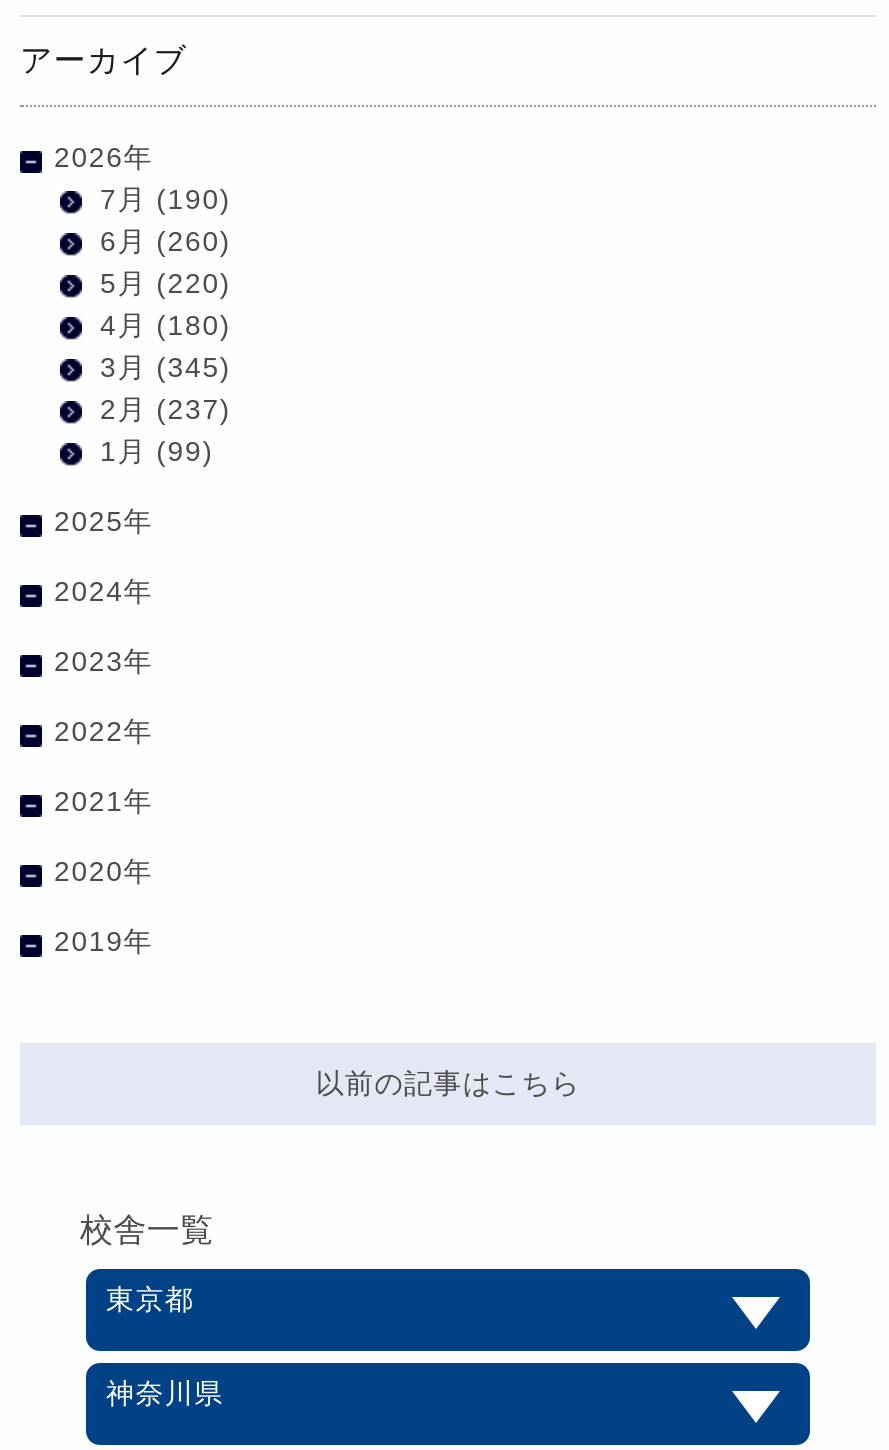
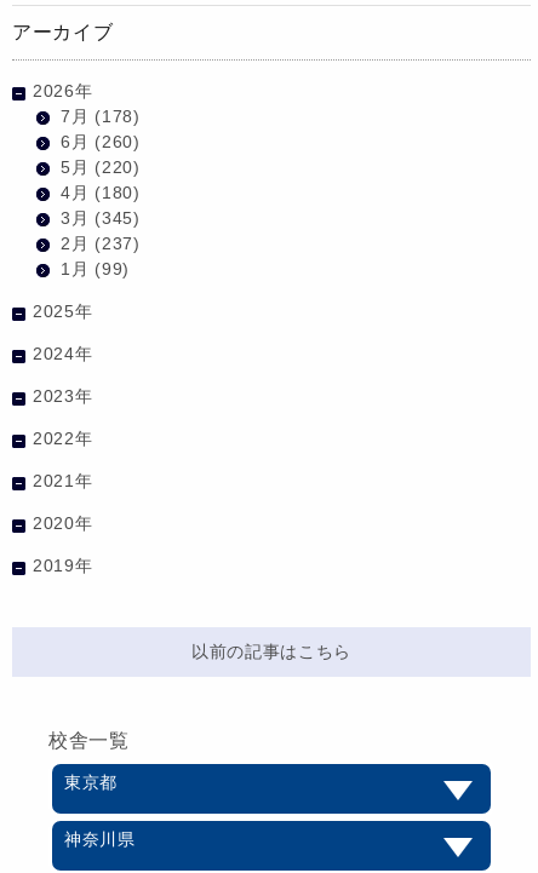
[100,182,231,214] 7月(190) -> [61,106,140,126] 7月(178)

